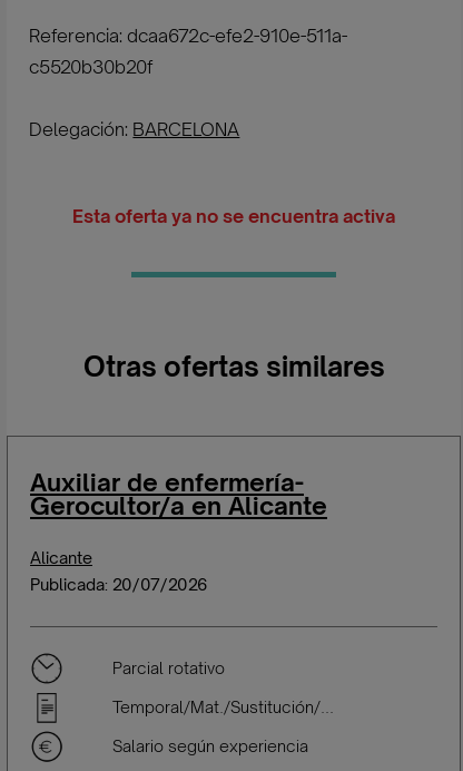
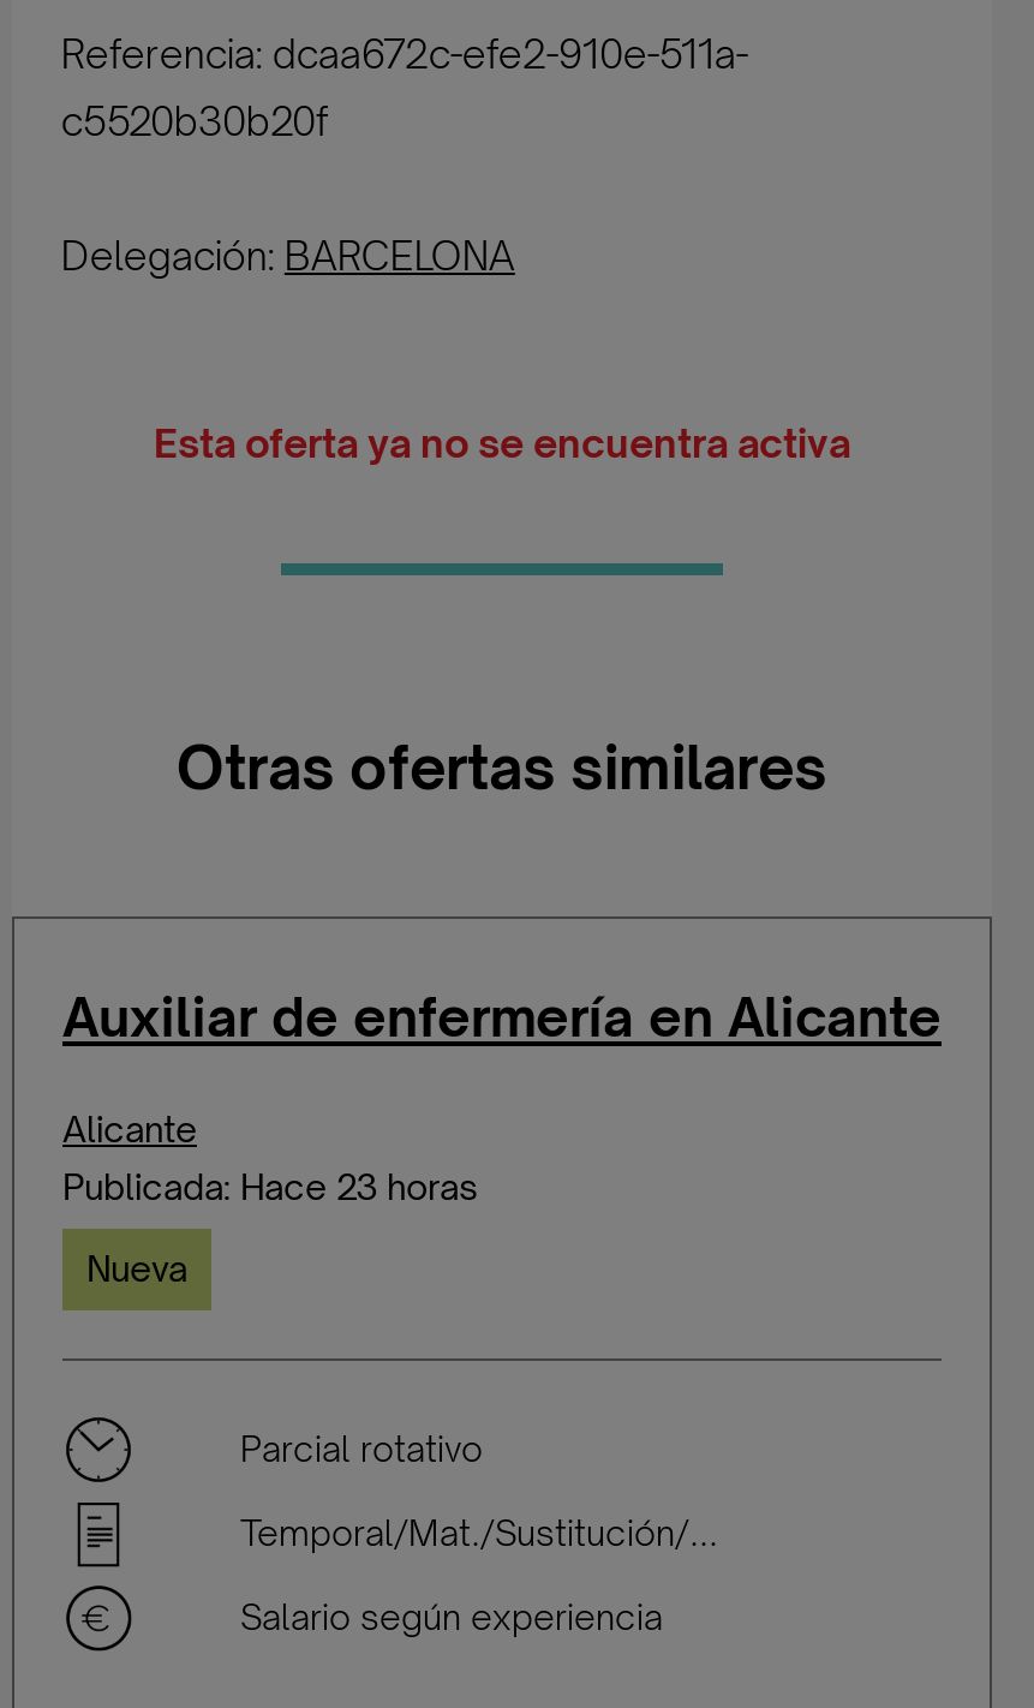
[30,467,327,520] Auxiliar de enfermería- | Gerocultor/a en Alicante -> [62,984,942,1049] Auxiliar de enfermería en Alicante
moved [30,548,92,567] -> [62,1109,197,1149]: Alicante
[30,575,207,594] Publicada: 20/07/2026 -> [62,1166,478,1289] Publicada: Hace 23 horas | Nueva

